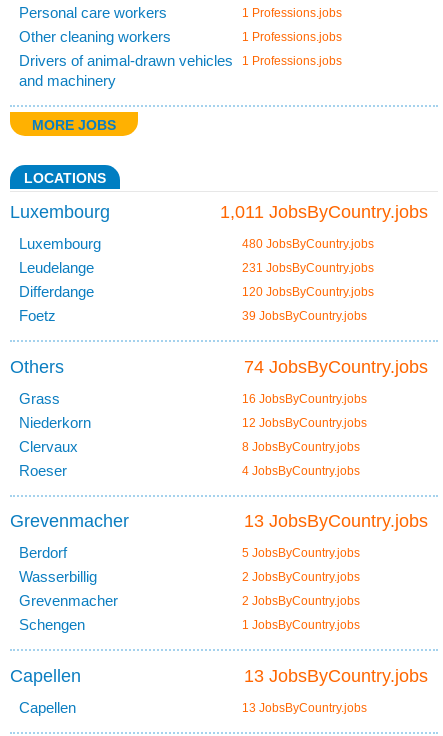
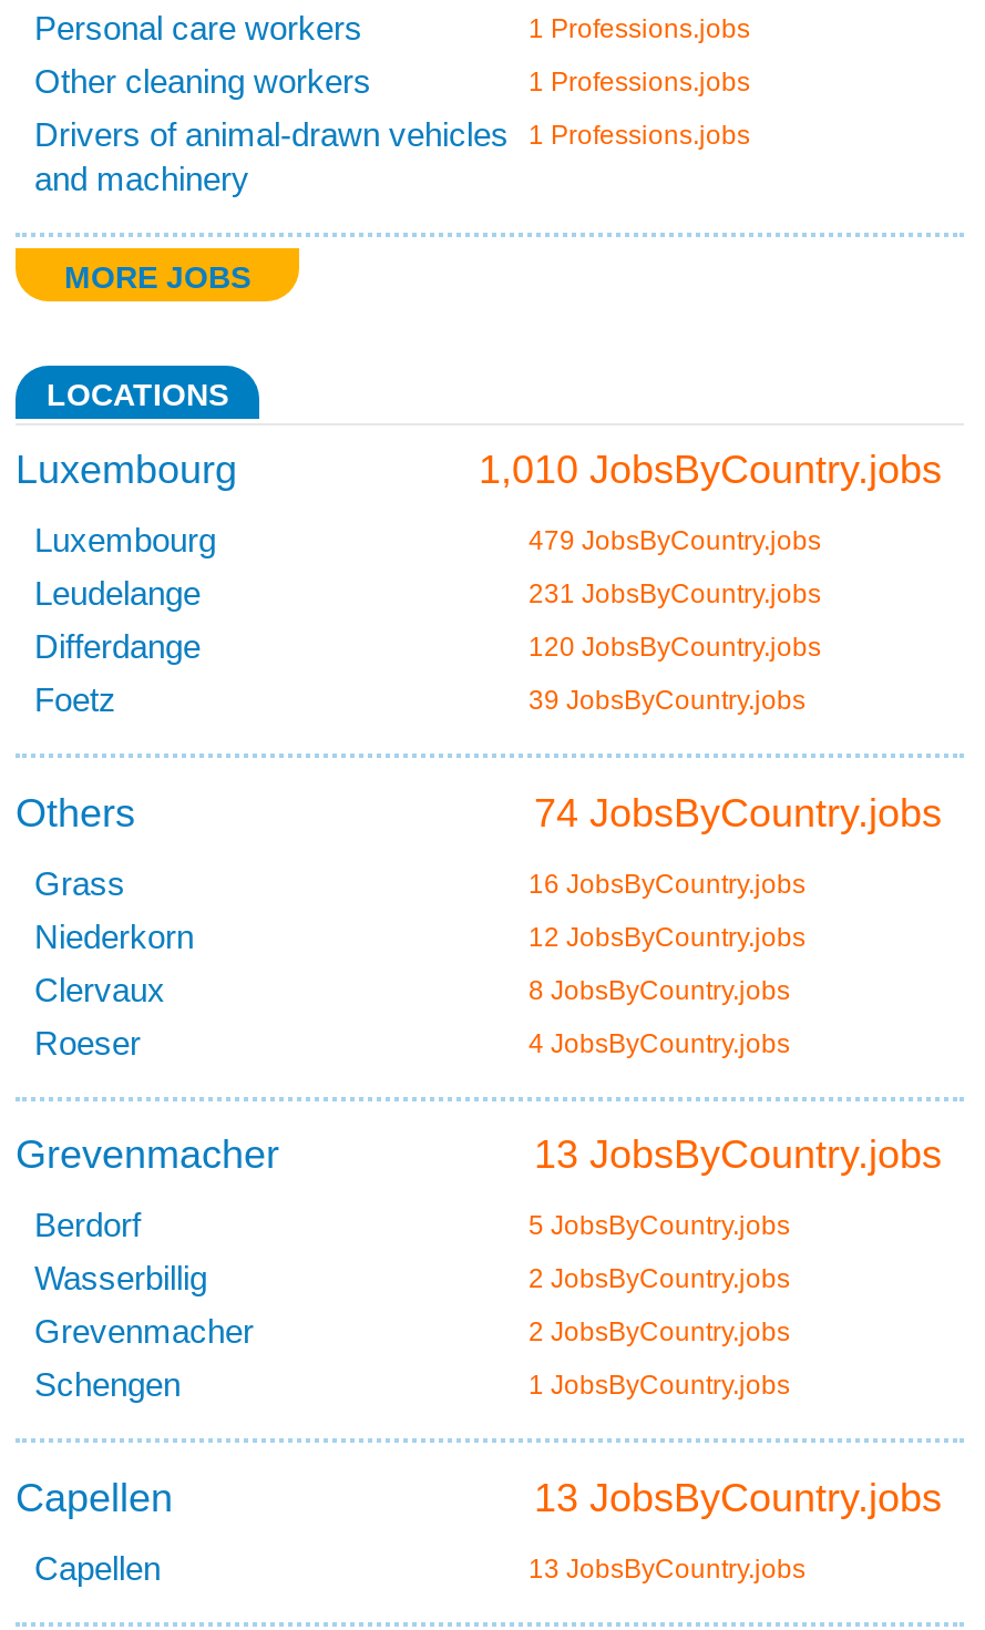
[220,202,428,222] 1,011 JobsByCountry.jobs -> [479,448,942,492] 1,010 JobsByCountry.jobs
[238,237,373,251] 480 JobsByCountry.jobs -> [522,526,821,557] 479 JobsByCountry.jobs

